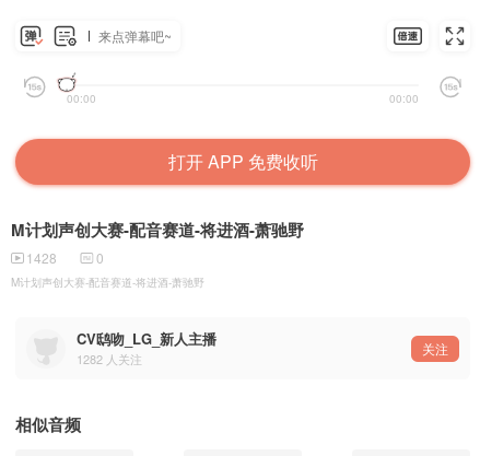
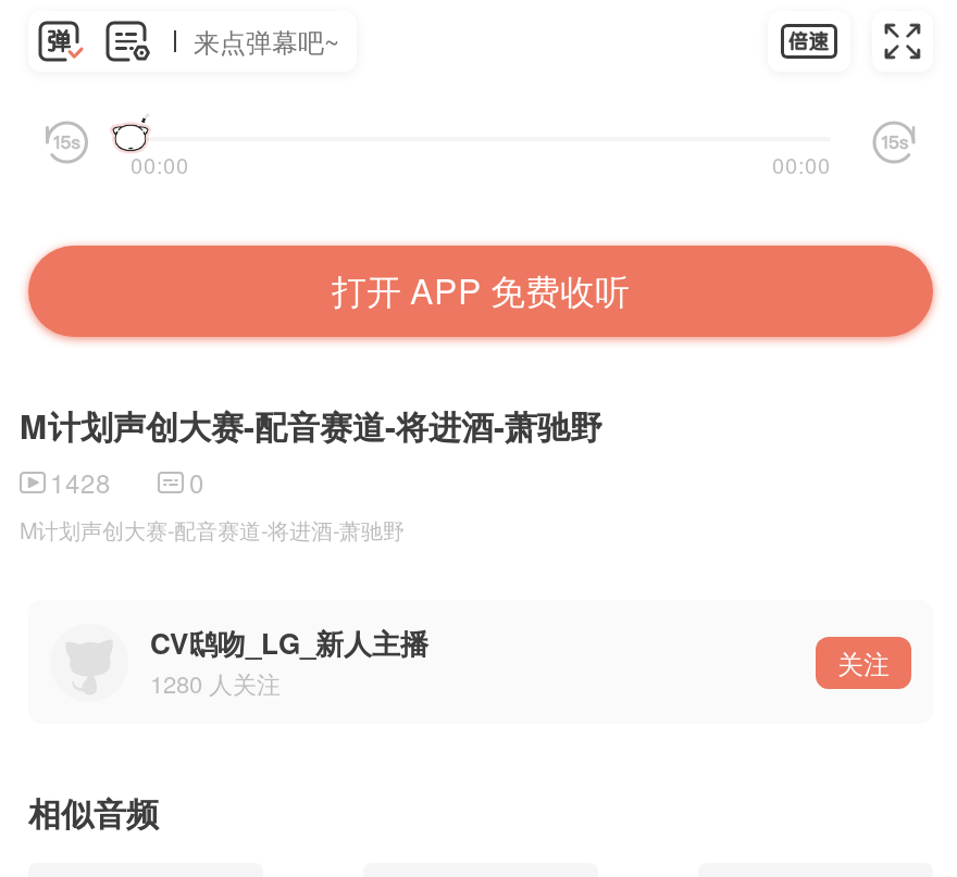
[77,350,142,367] 1282人关注 -> [150,665,281,700] 1280人关注

